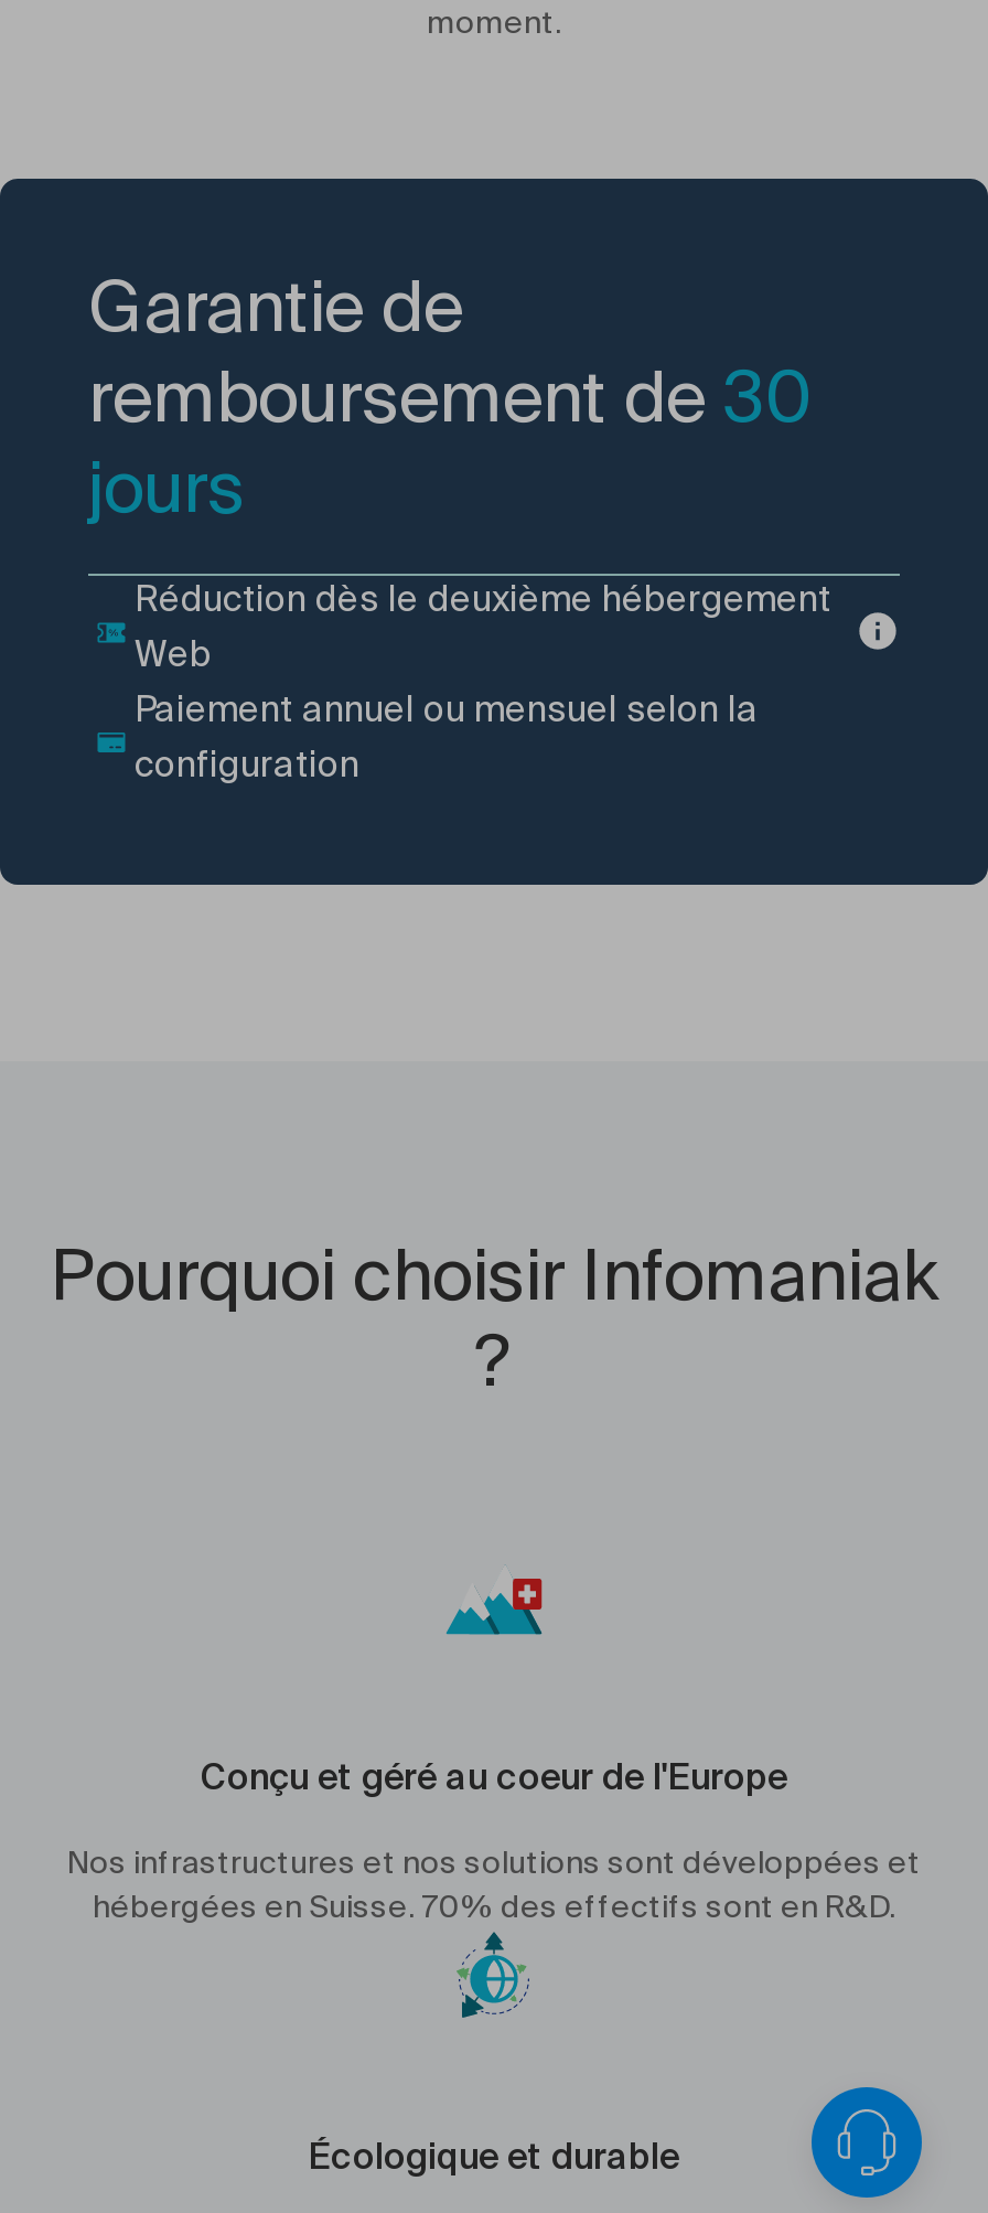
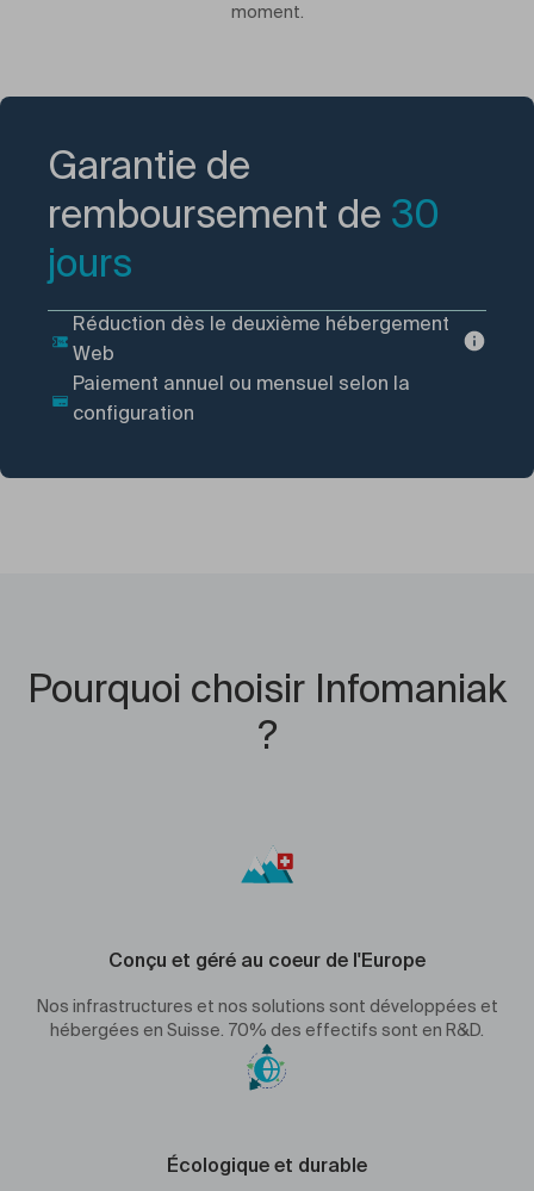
[809,2085,924,2202] [image] -> none

